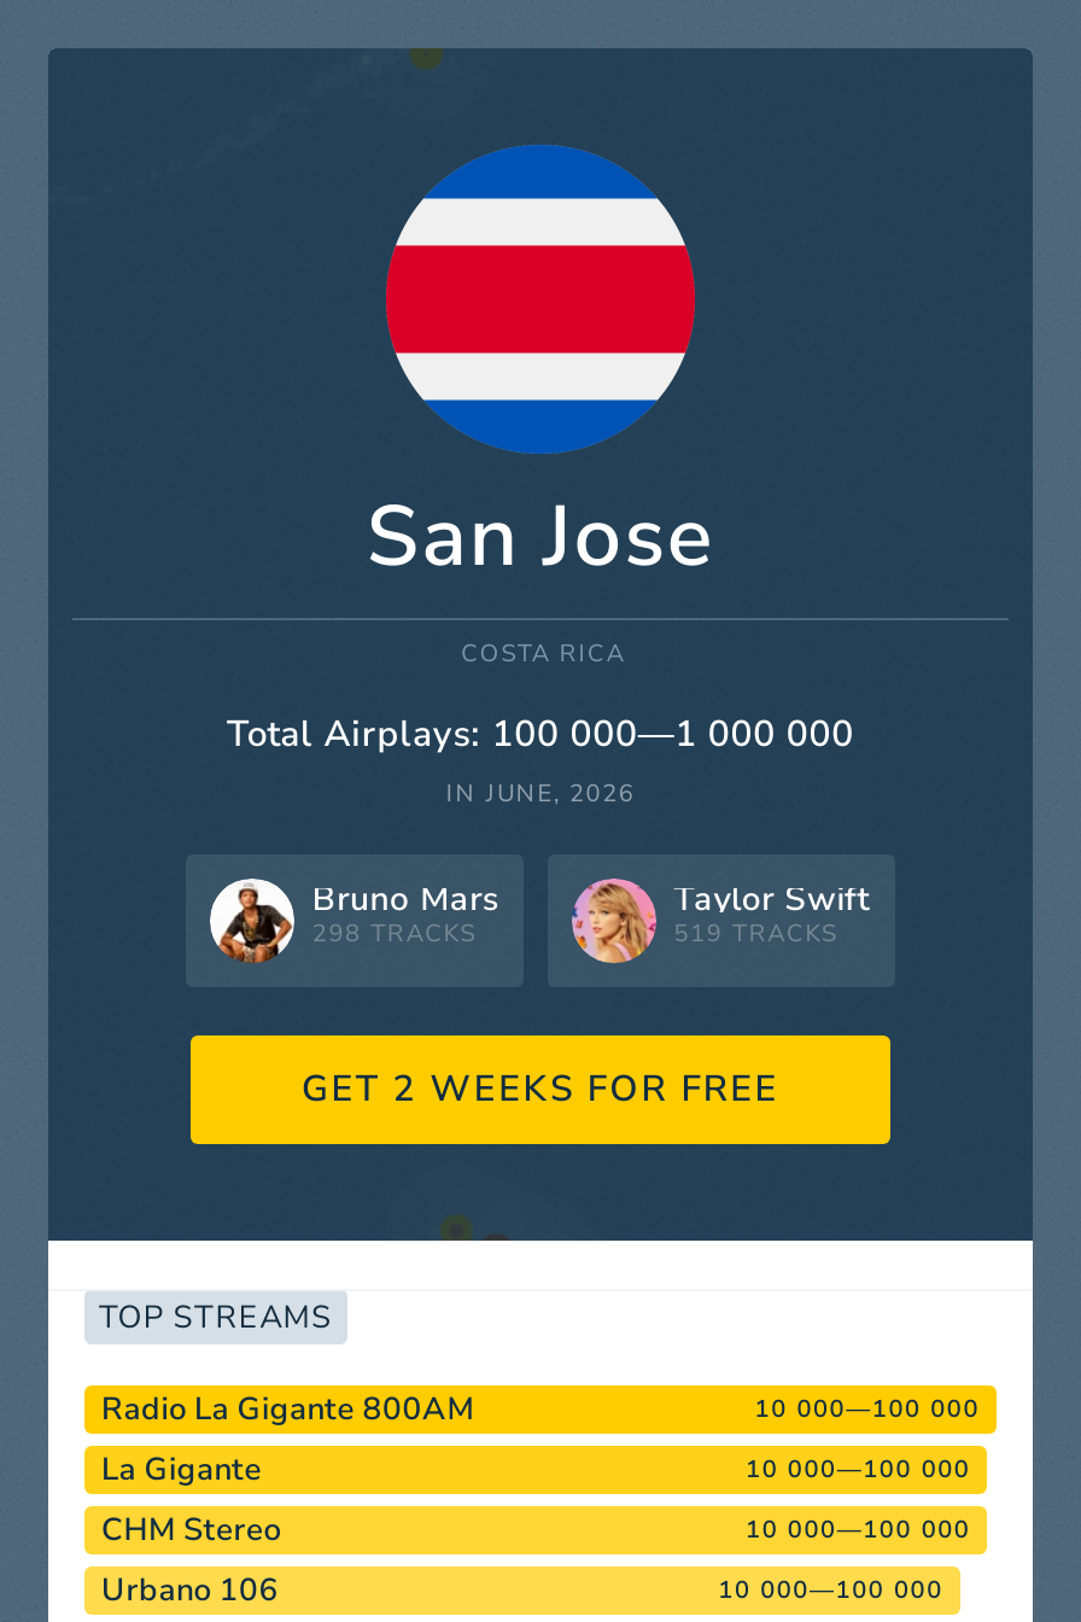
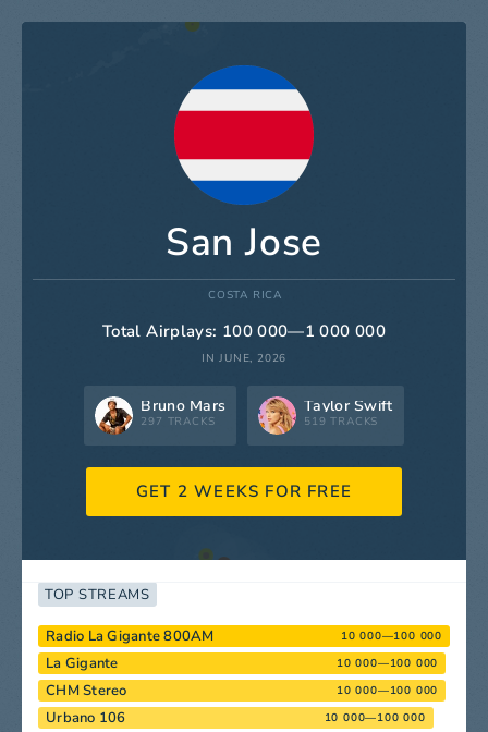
[312,917,476,951] 298 TRACKS -> [141,414,215,429] 297 TRACKS

